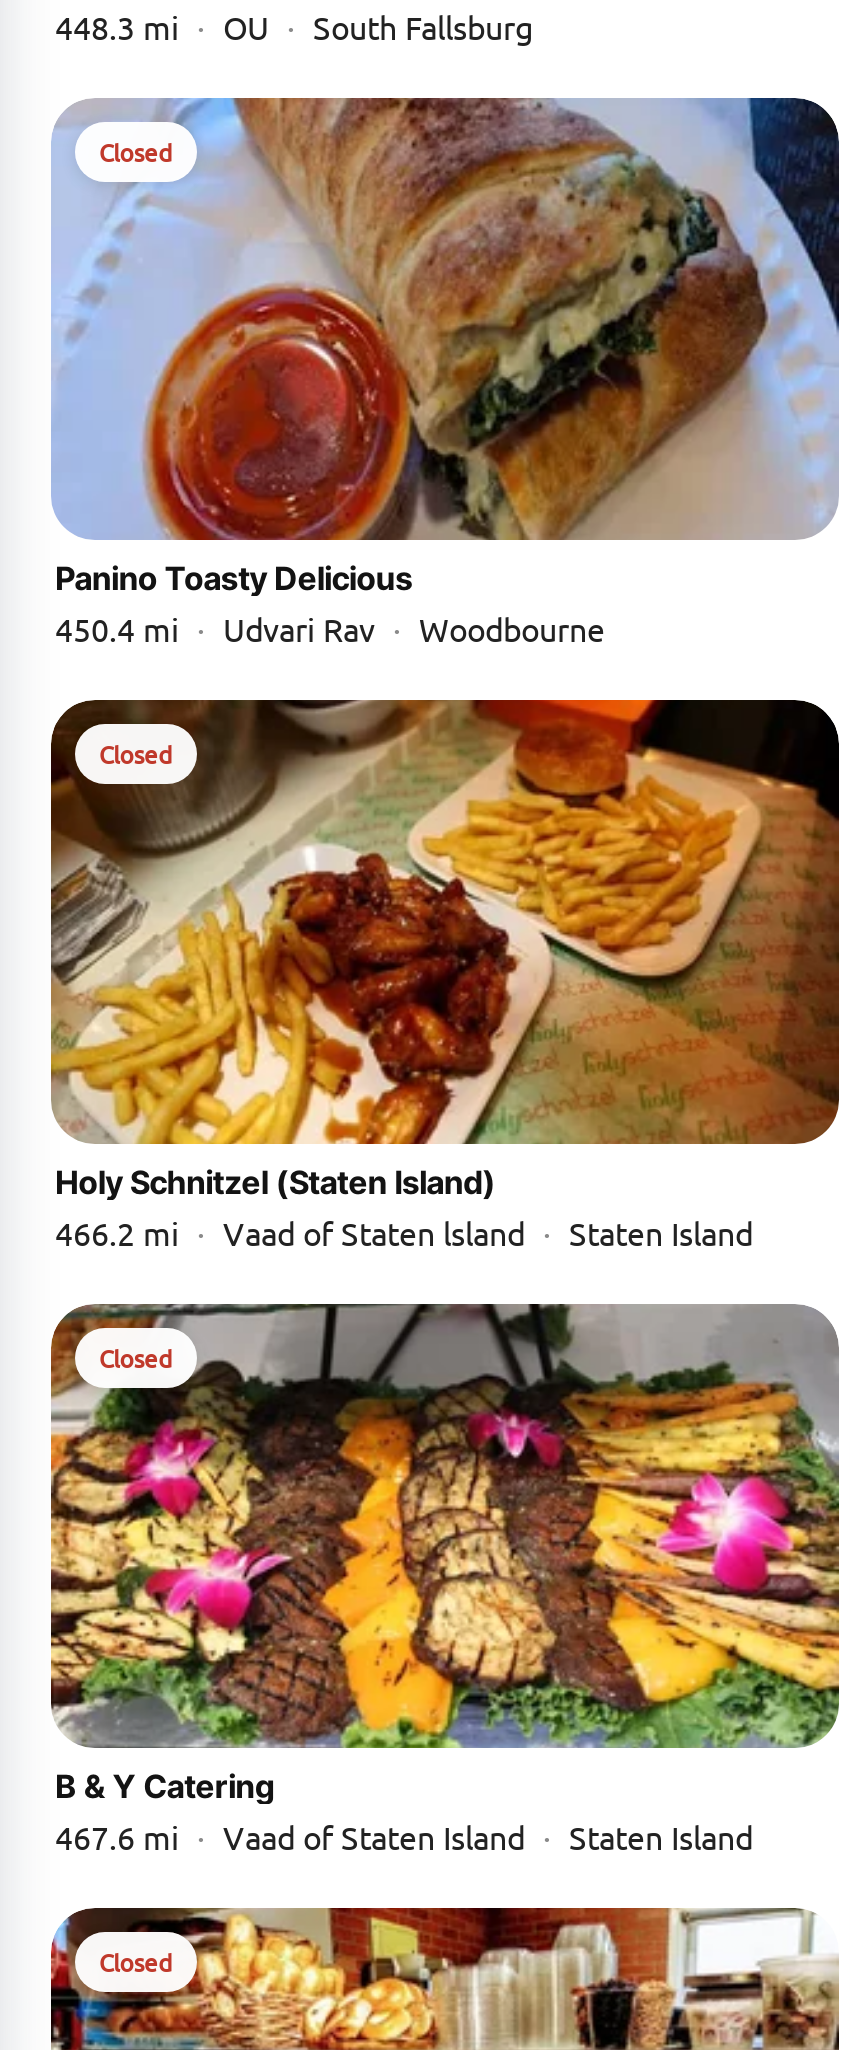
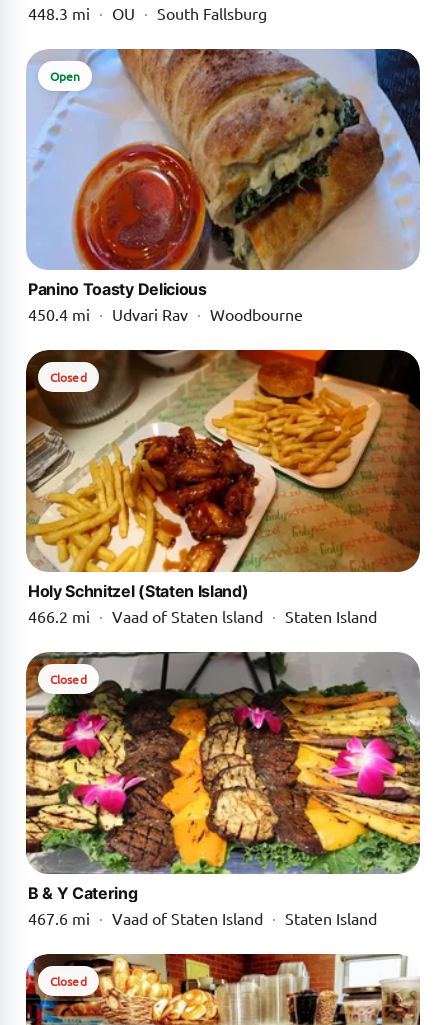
[99,136,172,168] Closed -> [50,68,80,84] Open

